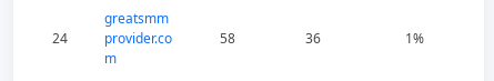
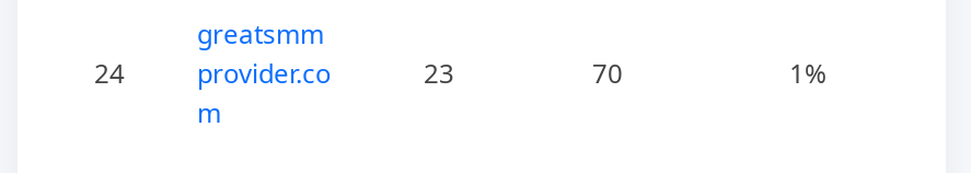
[219,29,235,48] 58 -> [424,55,454,92] 23
[305,29,320,48] 36 -> [592,55,623,92] 70

